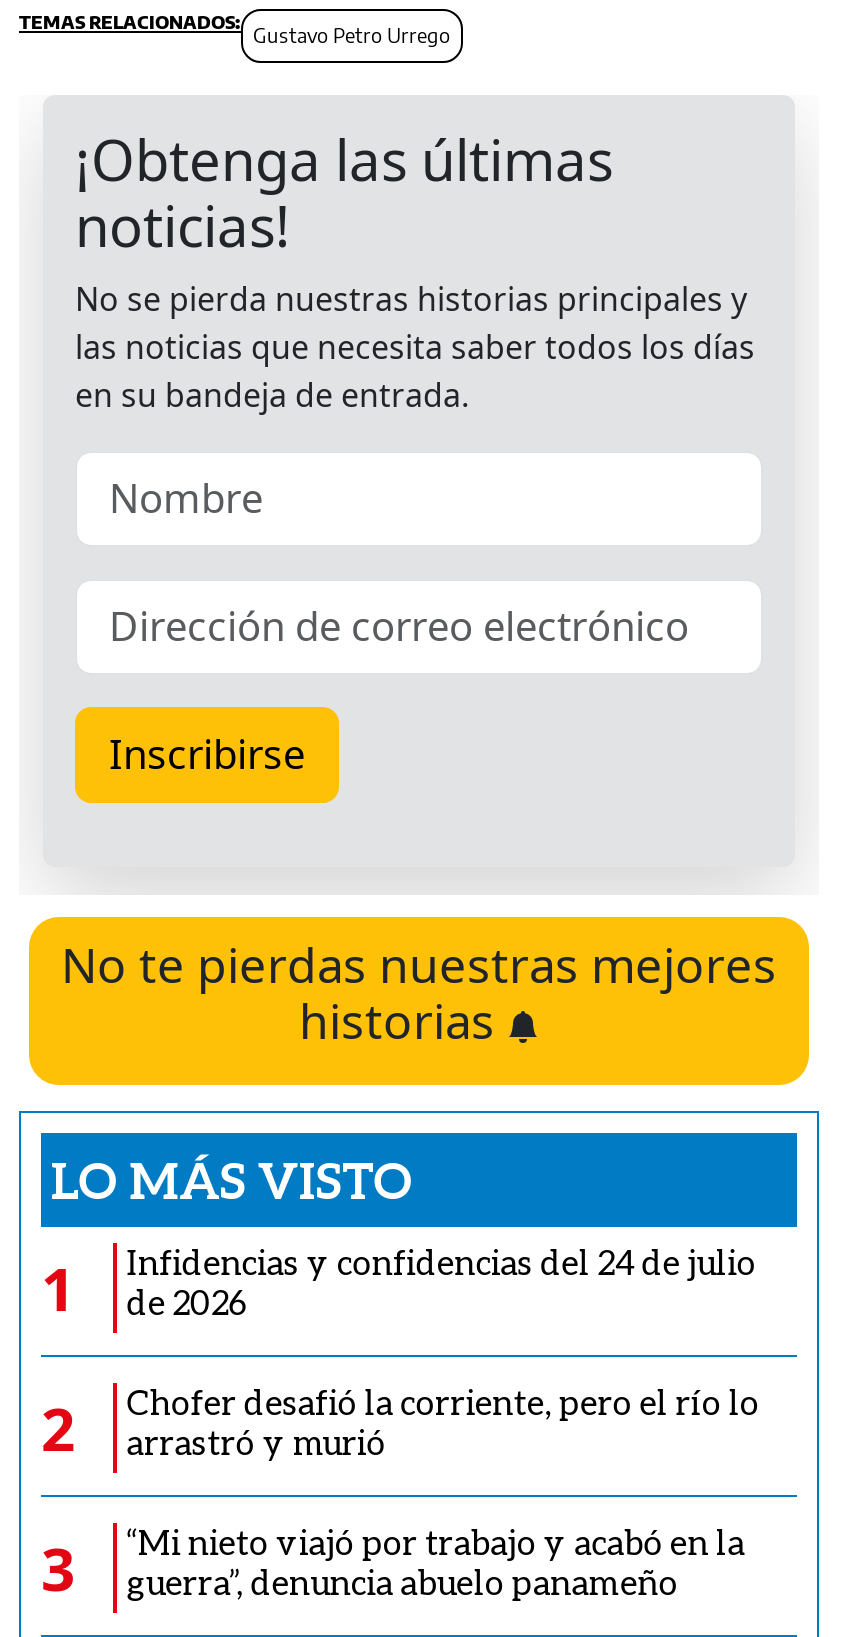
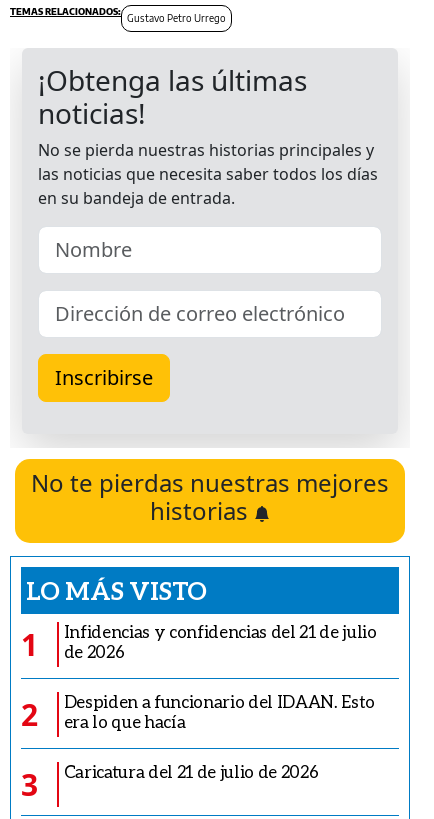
[127,1241,756,1283] Infidencias y confidencias del 24 de julio -> [64,621,376,642] Infidencias y confidencias del 21 de julio
[127,1381,759,1463] Chofer desafió la corriente, pero el río lo | arrastró y murió -> [64,691,375,732] Despiden a funcionario del IDAAN. Esto | era lo que hacía
[127,1521,745,1603] “Mi nieto viajó por trabajo y acabó en la | guerra”, denuncia abuelo panameño -> [64,761,318,782] Caricatura del 21 de julio de 2026

